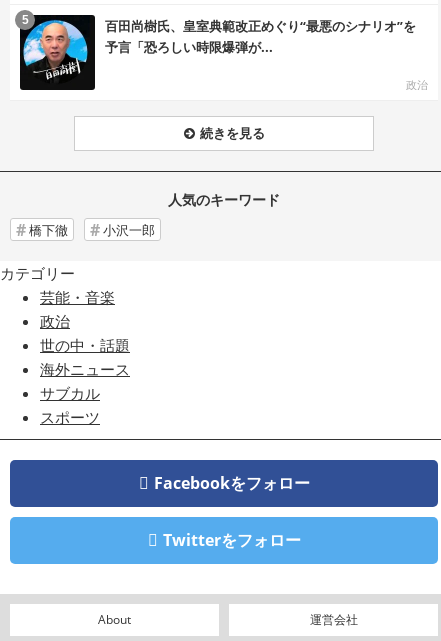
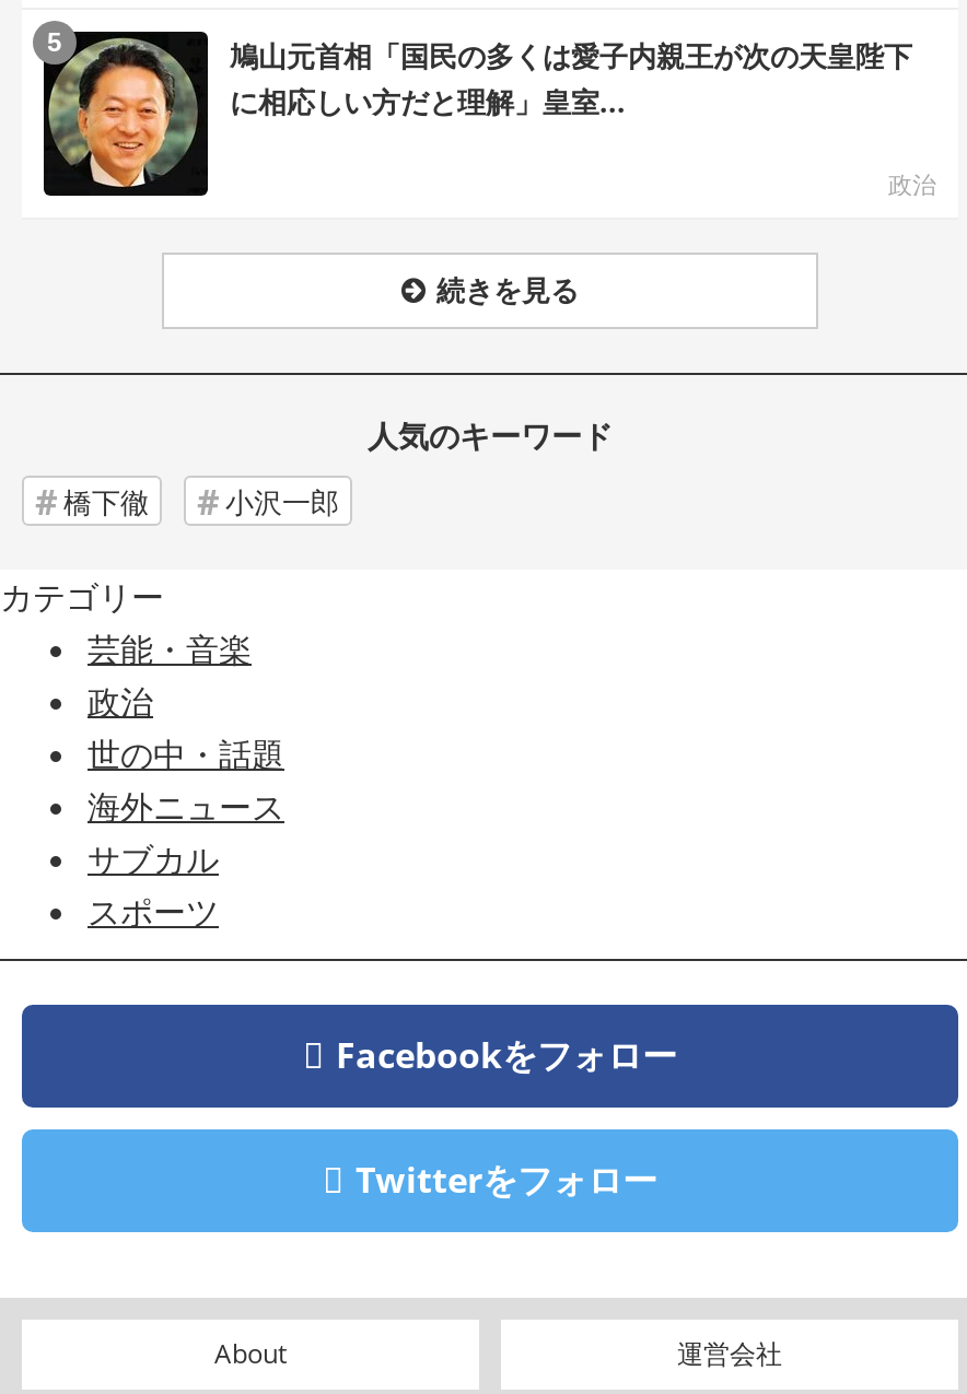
[21,17,416,86] [image] | 百田尚樹氏、皇室典範改正めぐり“最悪のシナリオ”を | 予言「恐ろしい時限爆弾が... -> [46,36,912,189] [image] | 鳩山元首相「国民の多くは愛子内親王が次の天皇陛下 | に相応しい方だと理解」皇室...

